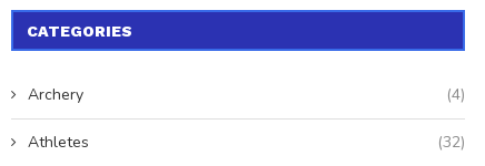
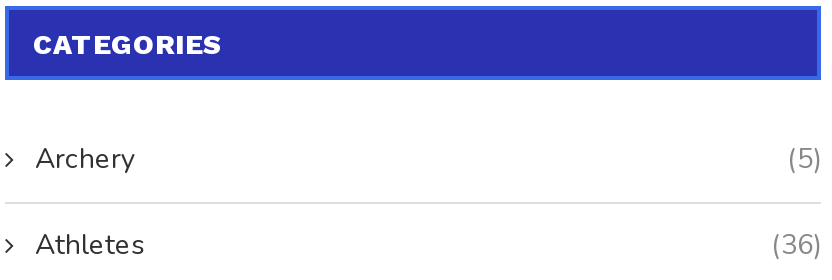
[446,84,465,105] (4) -> [787,139,821,177] (5)
[437,131,465,152] (32) -> [771,225,821,263] (36)

